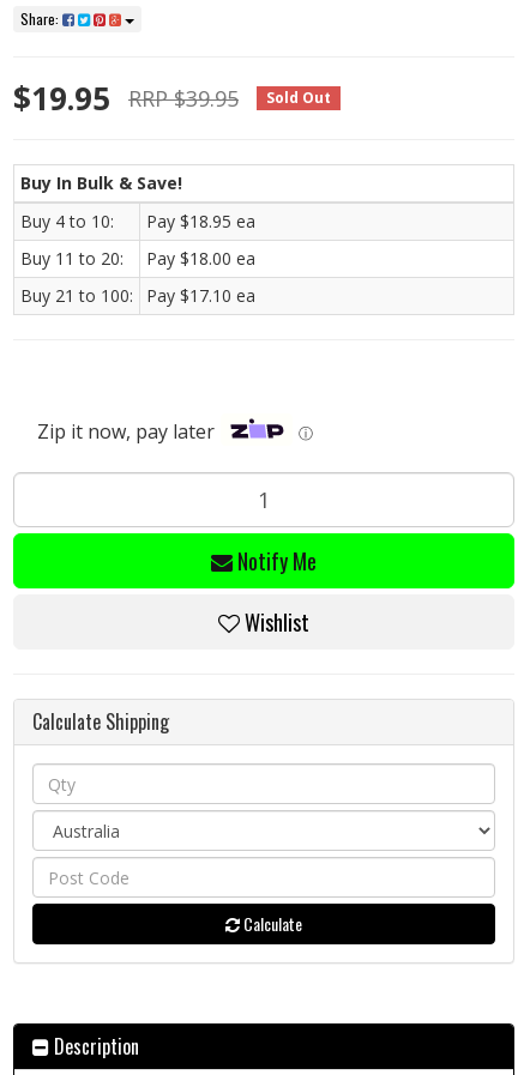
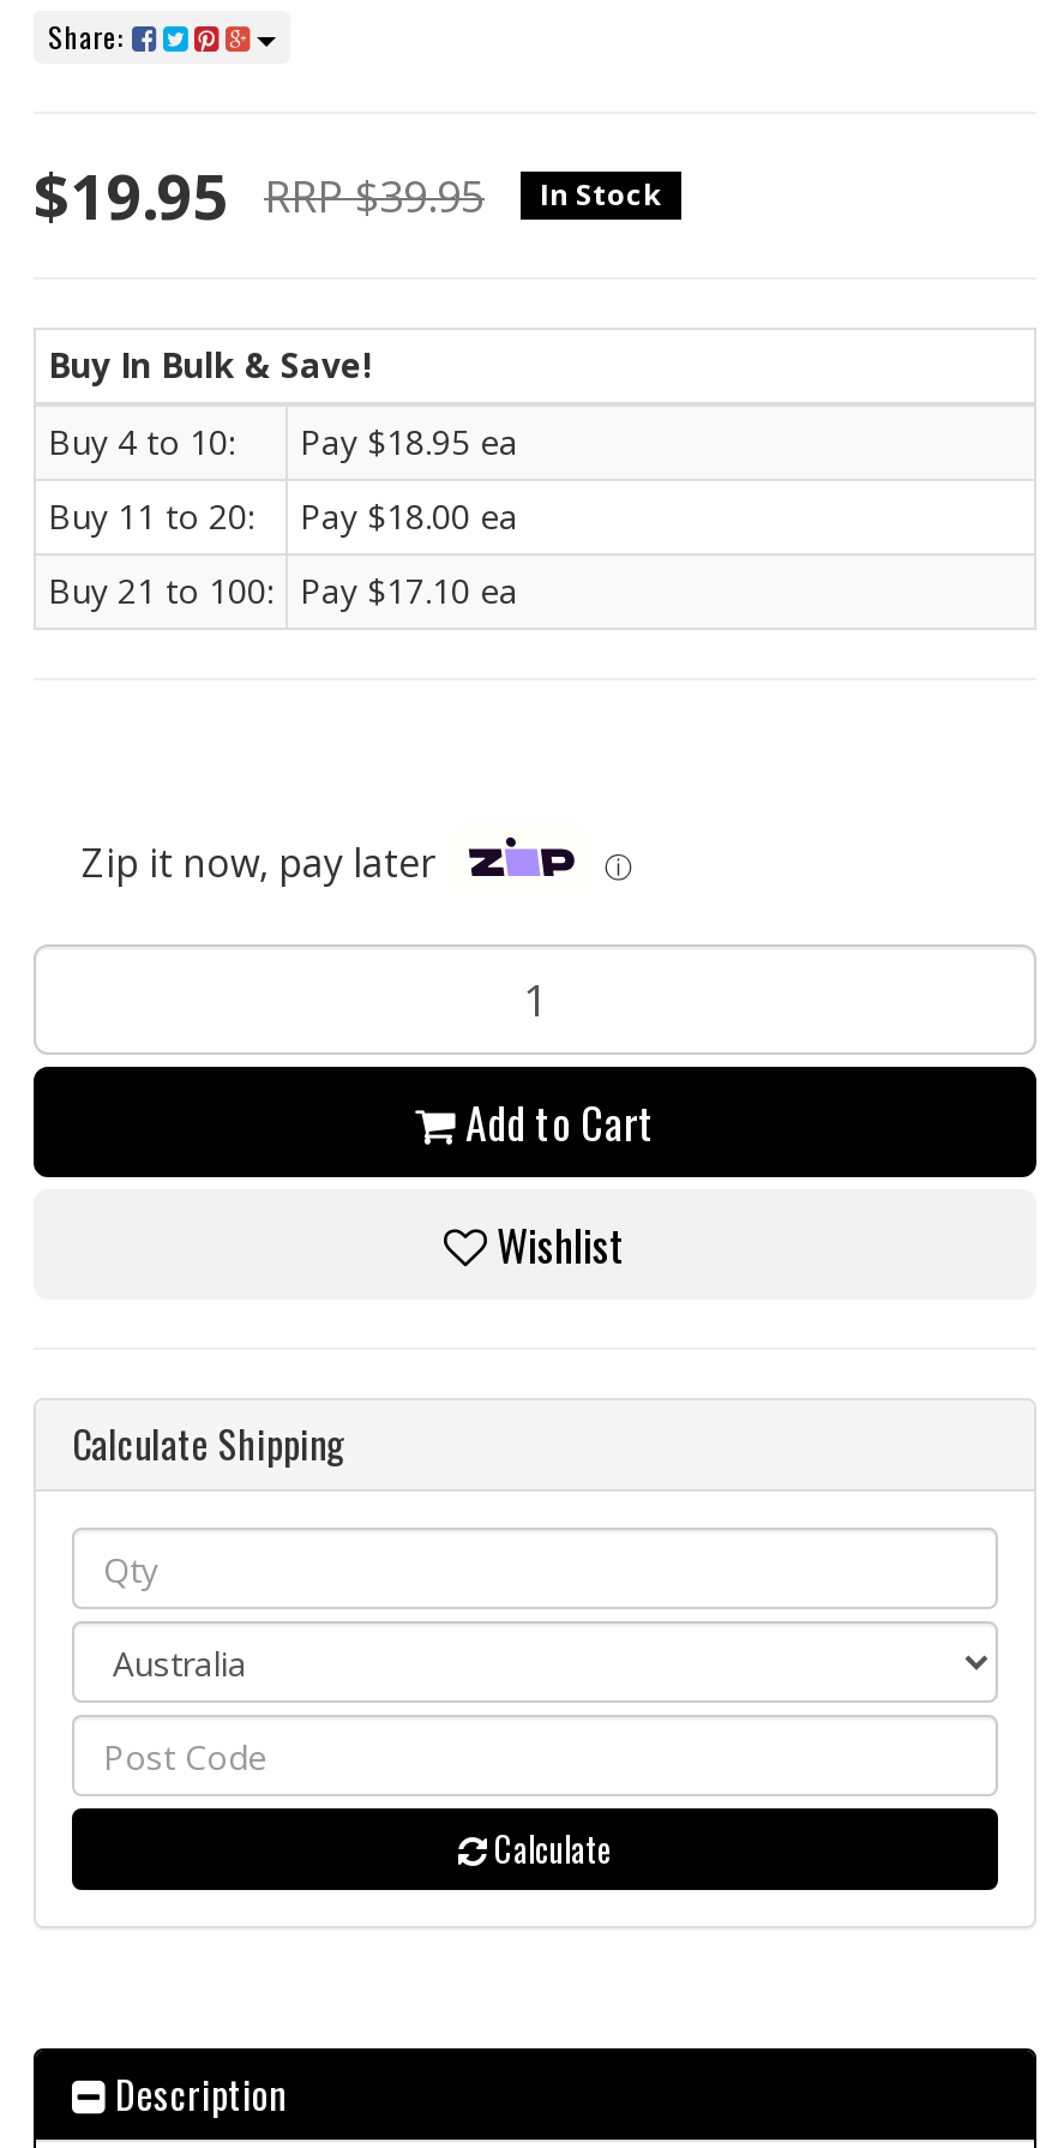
[266,88,331,108] Sold Out -> [540,174,662,215] In Stock
[233,546,317,577] Notify Me -> [456,1091,655,1154] Add to Cart

